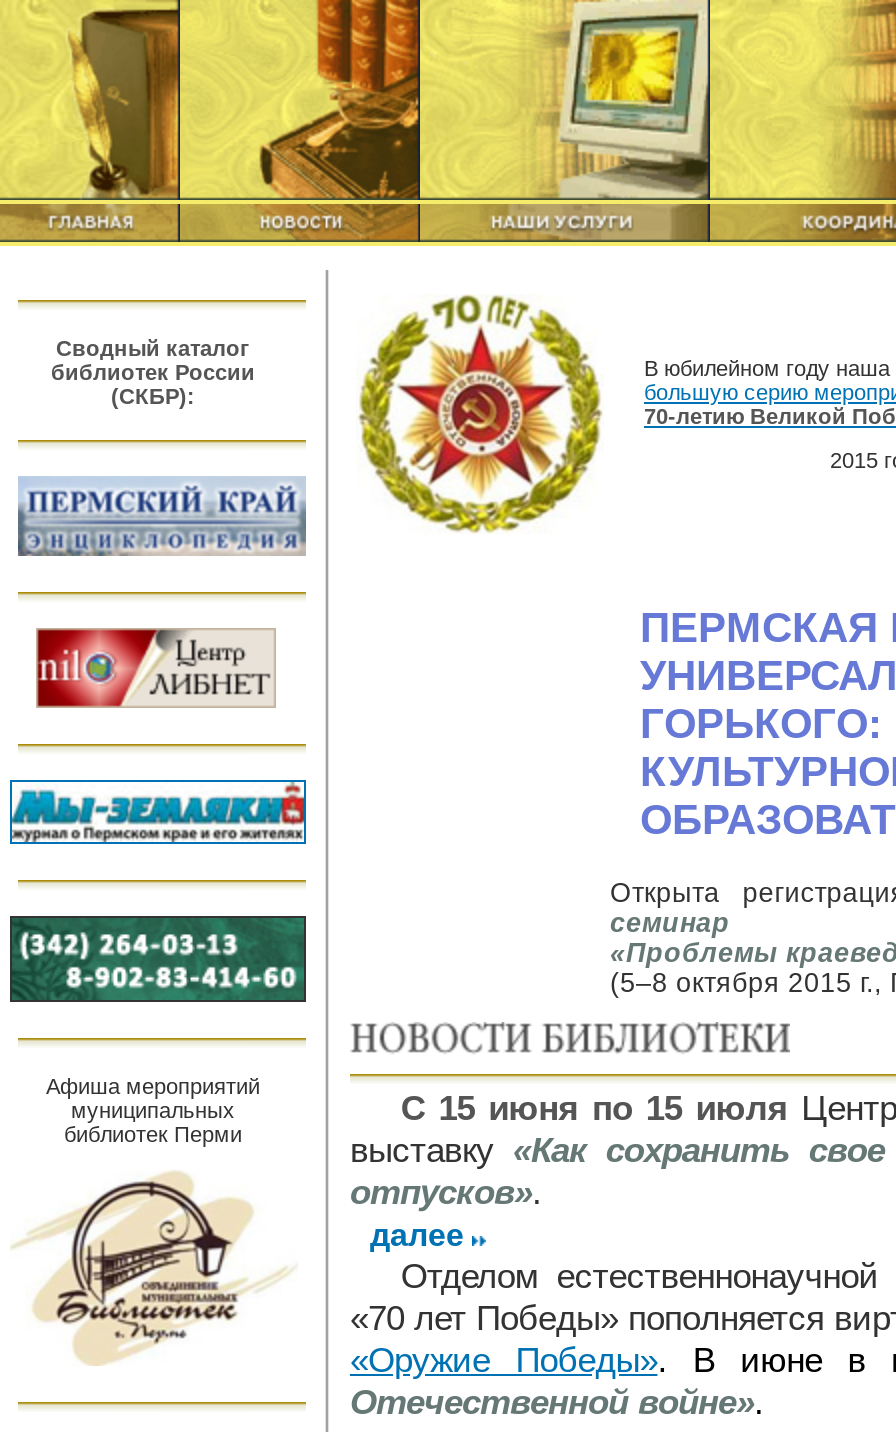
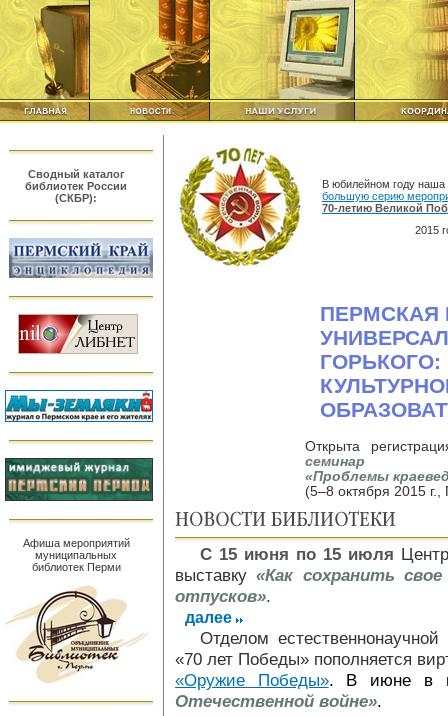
[14,926,304,990] [image] -> [8,462,152,494] [image]

